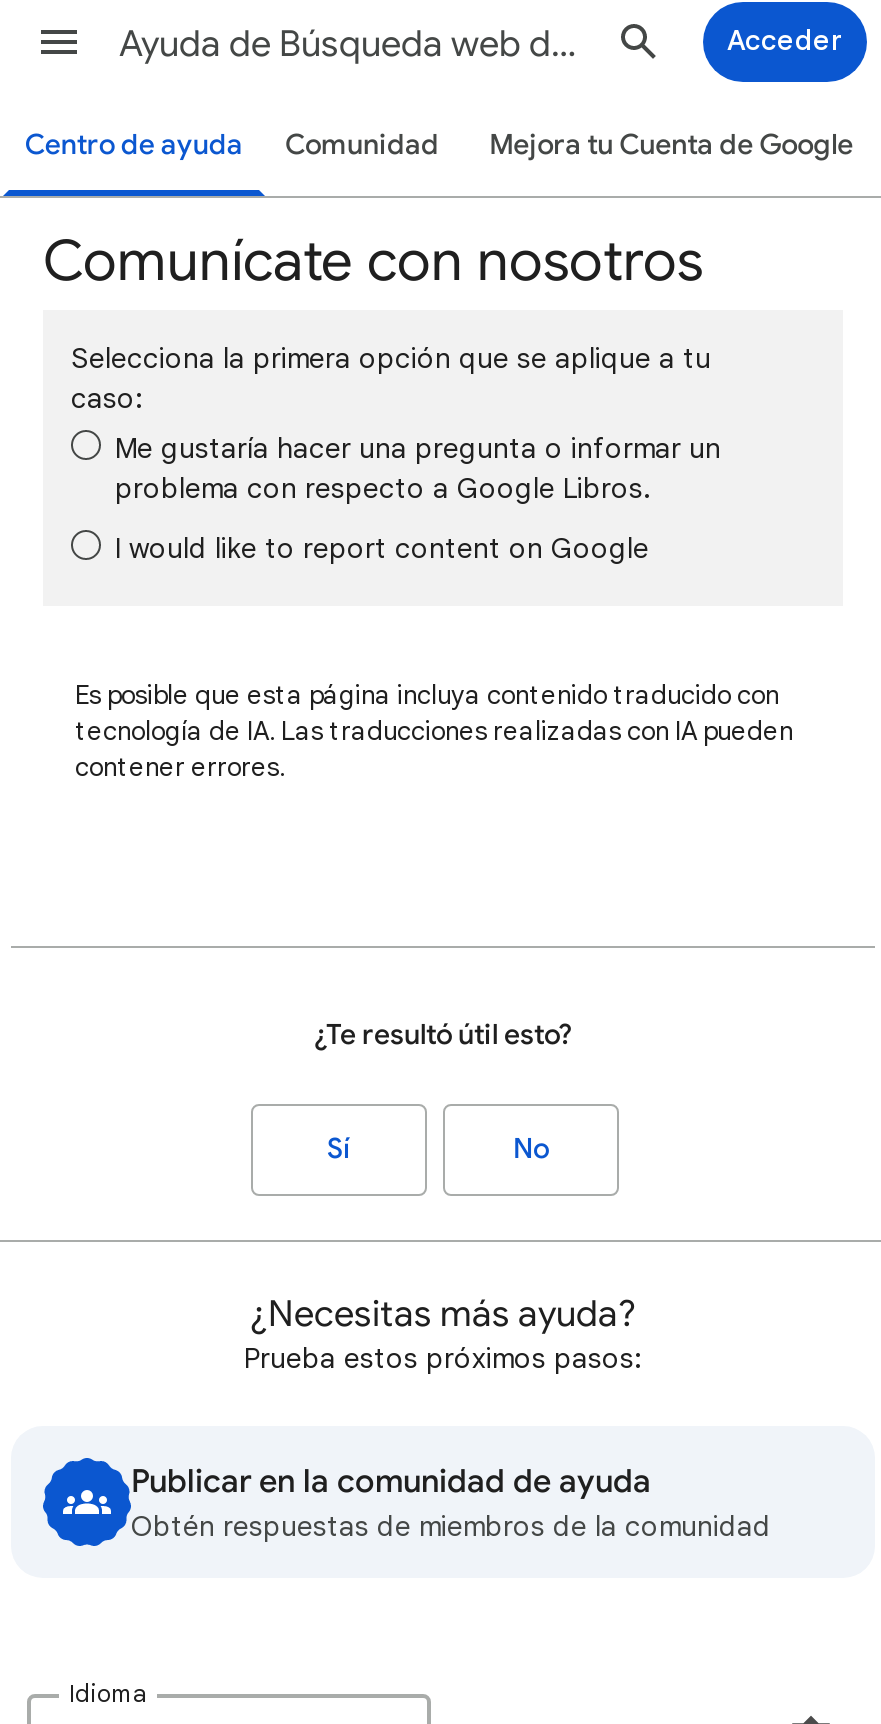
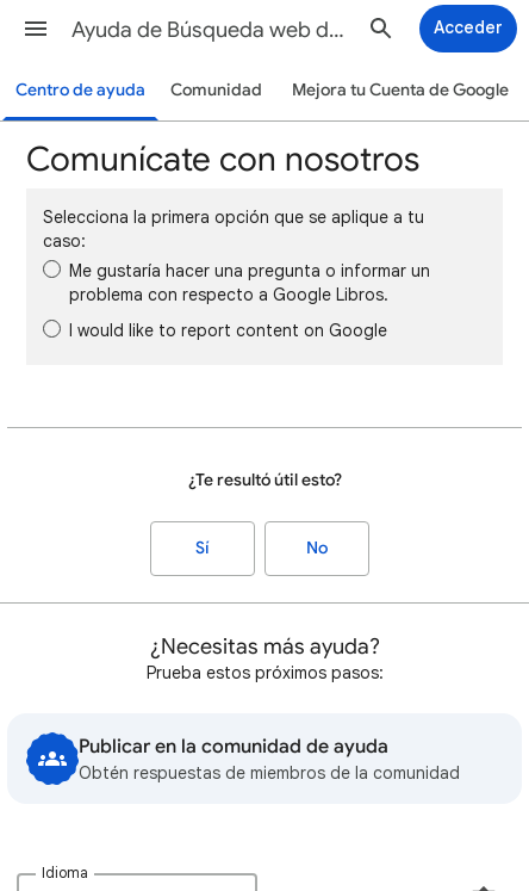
[75,678,793,784] Es posible que esta página incluya contenido traducido con | tecnología de IA. Las traducciones realizadas con IA pueden | contener errores. -> none

